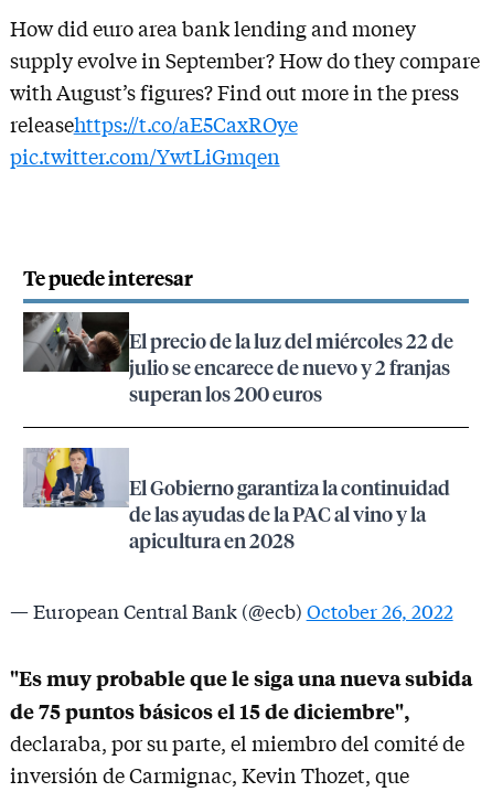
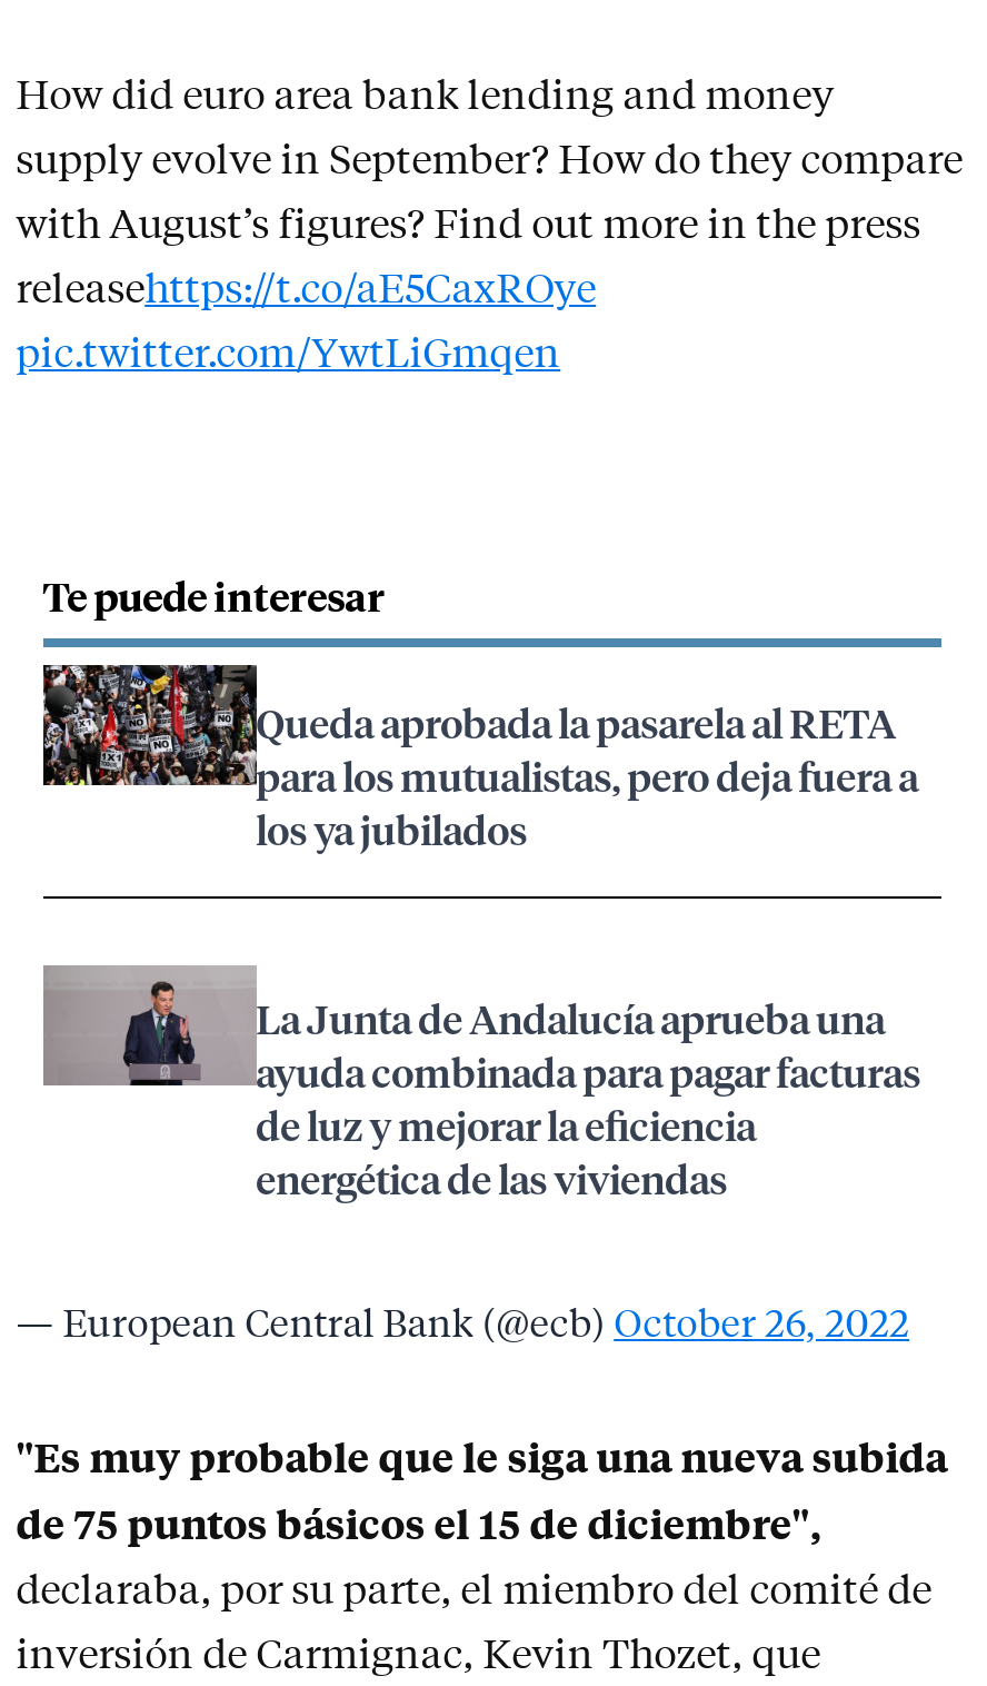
[22,312,453,406] [image] | El precio de la luz del miércoles 22 de | julio se encarece de nuevo y 2 franjas | superan los 200 euros -> [43,663,918,854] [image] | Queda aprobada la pasarela al RETA | para los mutualistas, pero deja fuera a | los ya jubilados
[23,447,450,553] [image] | El Gobierno garantiza la continuidad | de las ayudas de la PAC al vino y la | apicultura en 2028 -> [46,950,921,1204] [image] | La Junta de Andalucía aprueba una | ayuda combinada para pagar facturas | de luz y mejorar la eficiencia | energética de las viviendas

